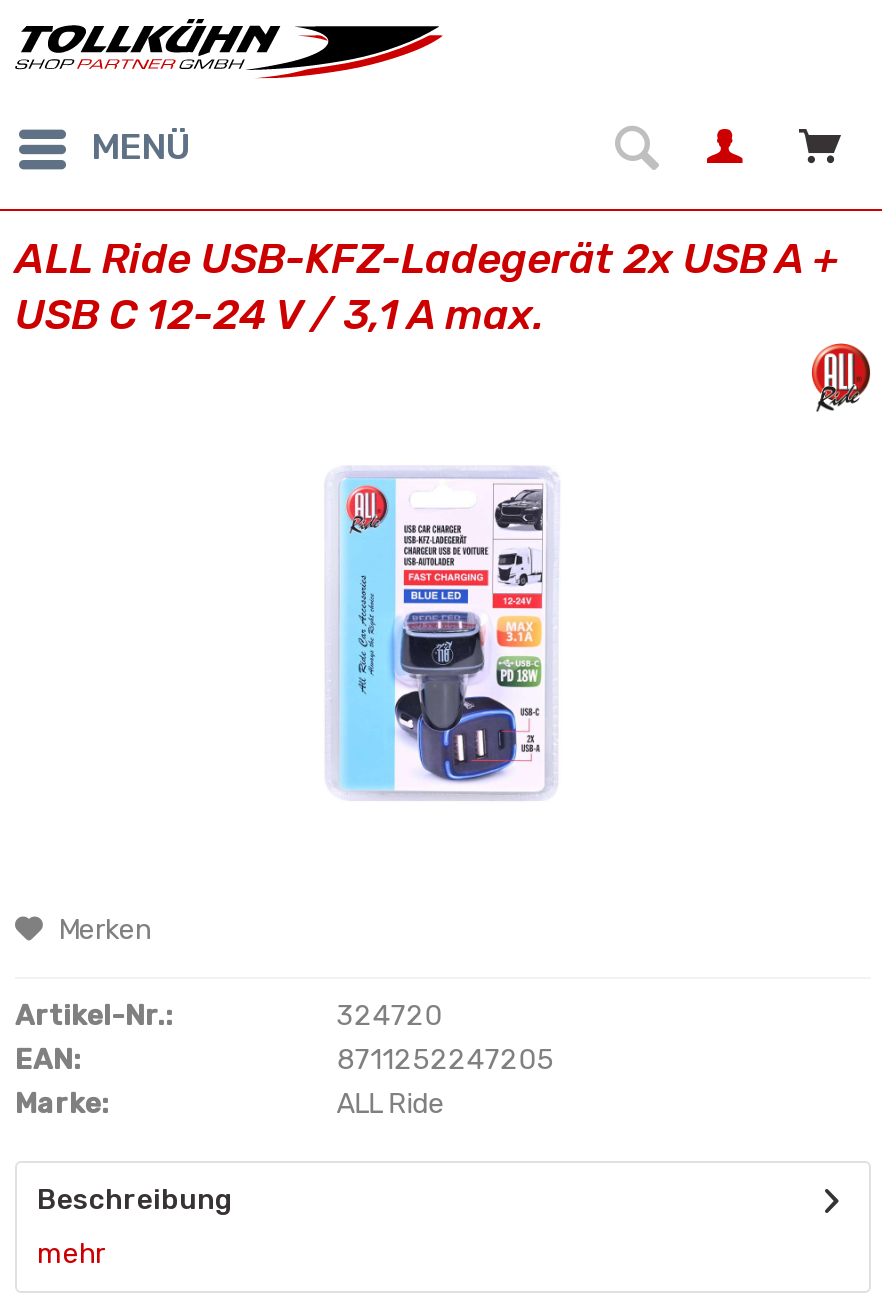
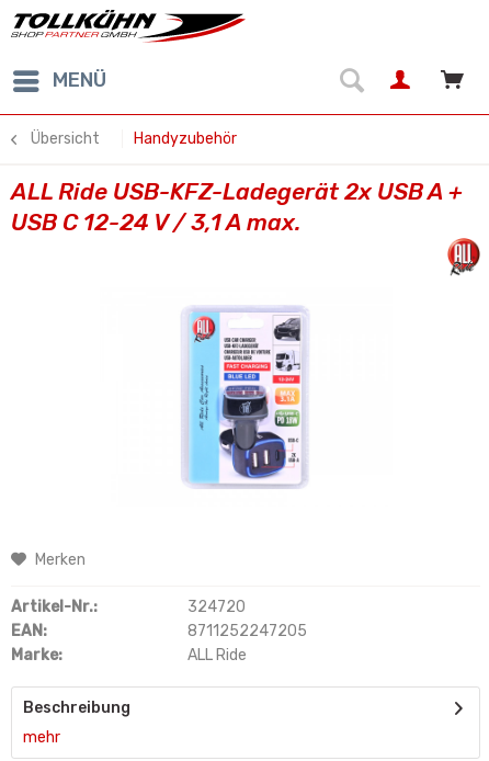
none -> [31,129,237,148] Übersicht | Handyzubehör

